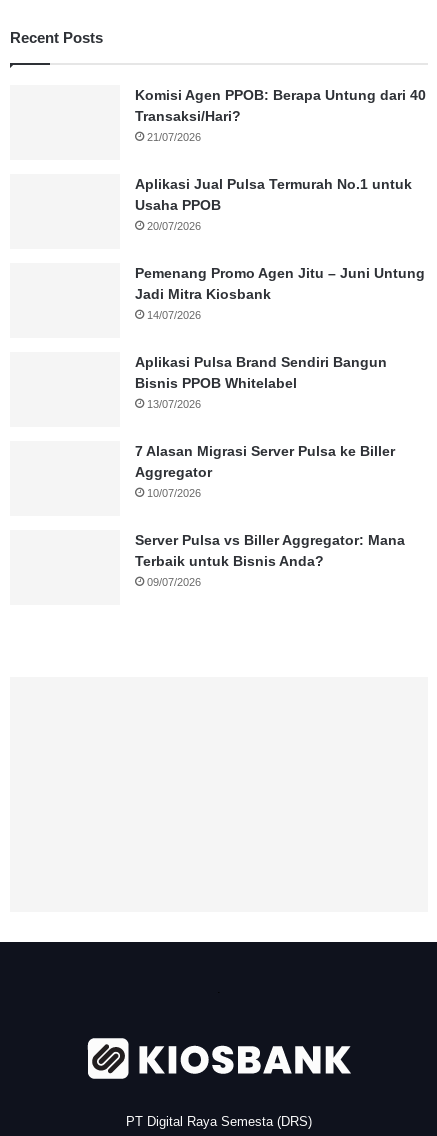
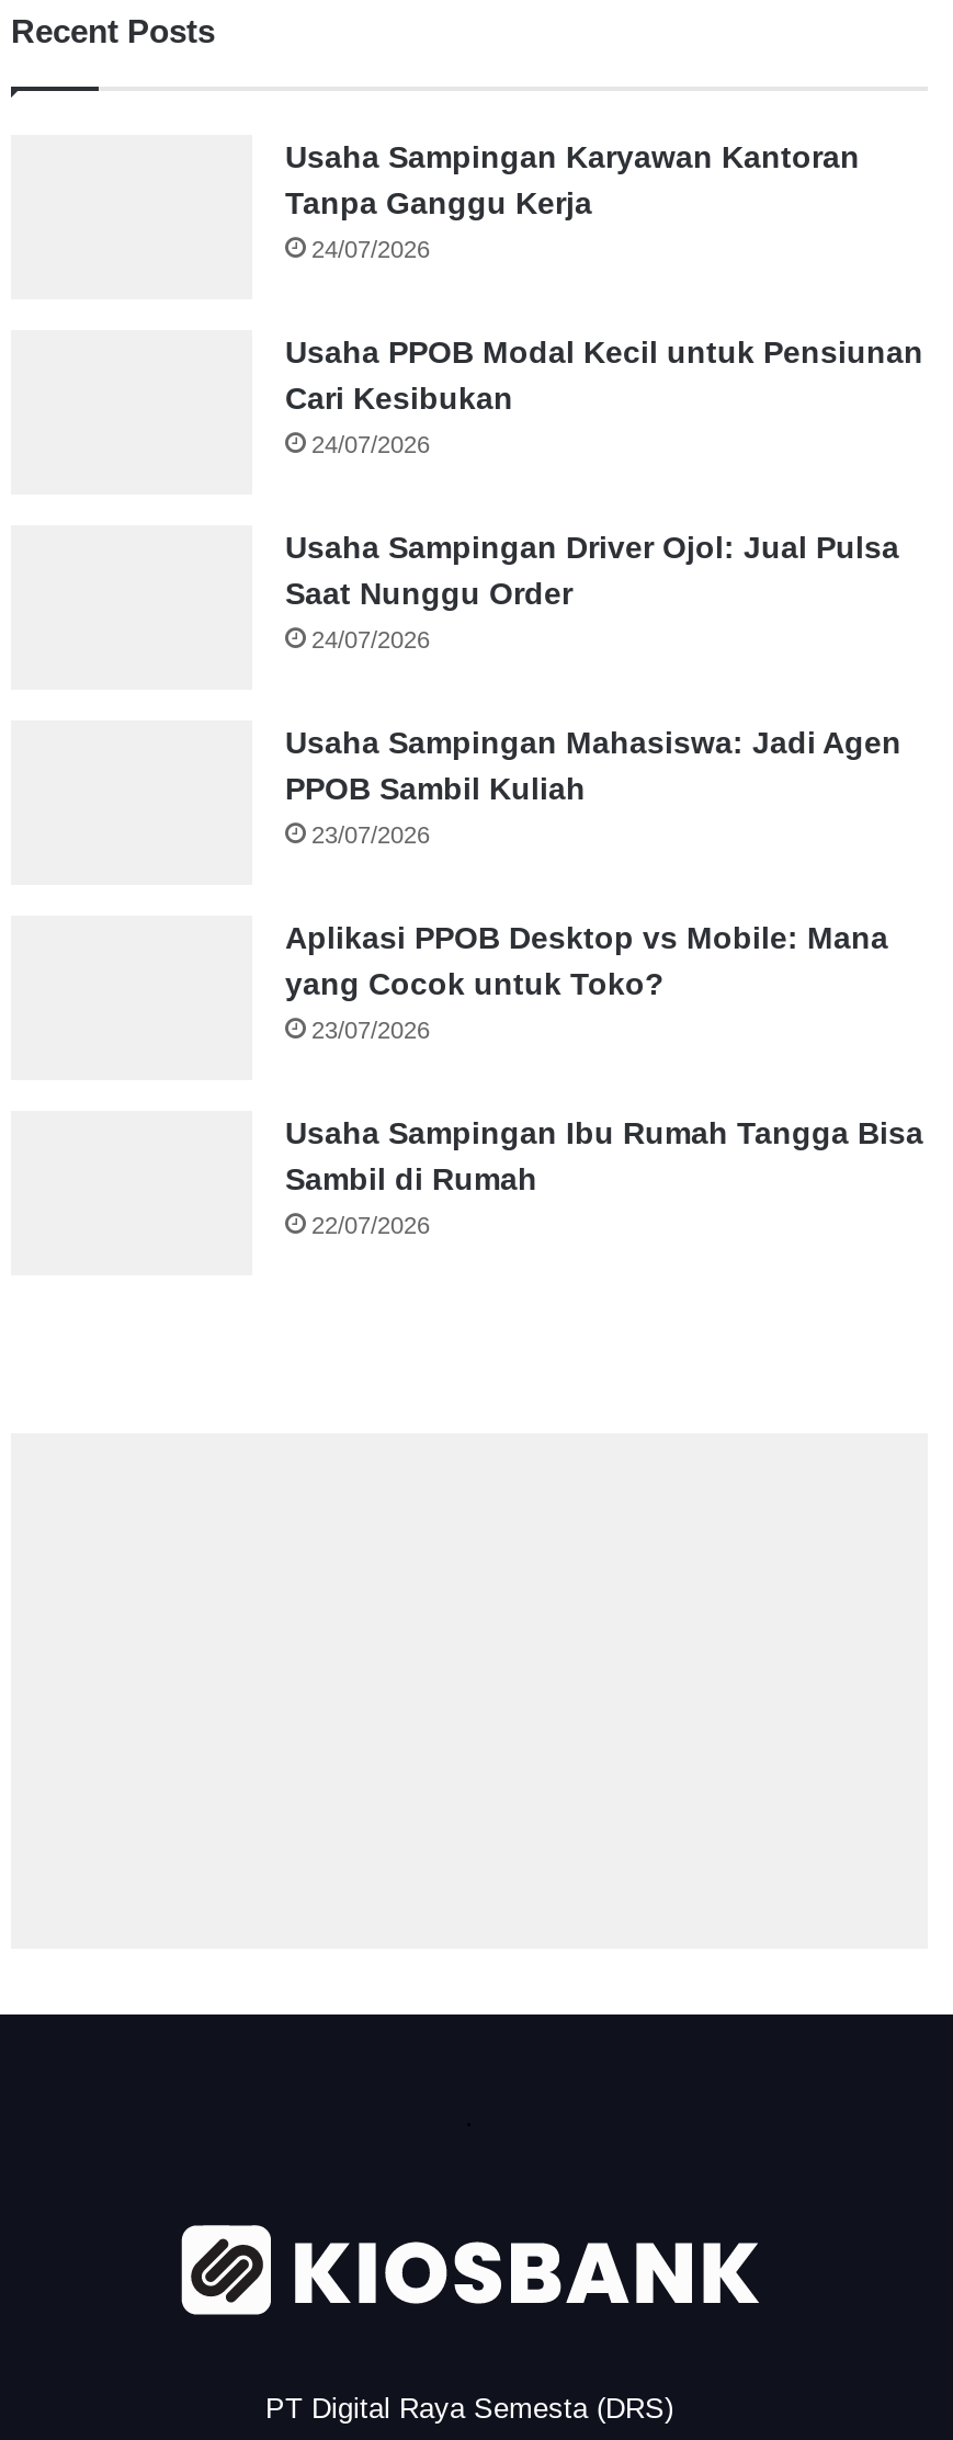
[135,87,426,143] Komisi Agen PPOB: Berapa Untung dari 40 | Transaksi/Hari? | 21/07/2026 -> [285,138,860,261] Usaha Sampingan Karyawan Kantoran | Tanpa Ganggu Kerja | 24/07/2026
[135,176,412,232] Aplikasi Jual Pulsa Termurah No.1 untuk | Usaha PPOB | 20/07/2026 -> [285,334,923,456] Usaha PPOB Modal Kecil untuk Pensiunan | Cari Kesibukan | 24/07/2026
[135,265,425,321] Pemenang Promo Agen Jitu – Juni Untung | Jadi Mitra Kiosbank | 14/07/2026 -> [285,529,899,652] Usaha Sampingan Driver Ojol: Jual Pulsa | Saat Nunggu Order | 24/07/2026
[135,354,387,410] Aplikasi Pulsa Brand Sendiri Bangun | Bisnis PPOB Whitelabel | 13/07/2026 -> [285,724,901,847] Usaha Sampingan Mahasiswa: Jadi Agen | PPOB Sambil Kuliah | 23/07/2026
[135,443,395,499] 7 Alasan Migrasi Server Pulsa ke Biller | Aggregator | 10/07/2026 -> [285,919,888,1042] Aplikasi PPOB Desktop vs Mobile: Mana | yang Cocok untuk Toko? | 23/07/2026
[135,532,405,588] Server Pulsa vs Biller Aggregator: Mana | Terbaik untuk Bisnis Anda? | 09/07/2026 -> [285,1114,923,1237] Usaha Sampingan Ibu Rumah Tangga Bisa | Sambil di Rumah | 22/07/2026

